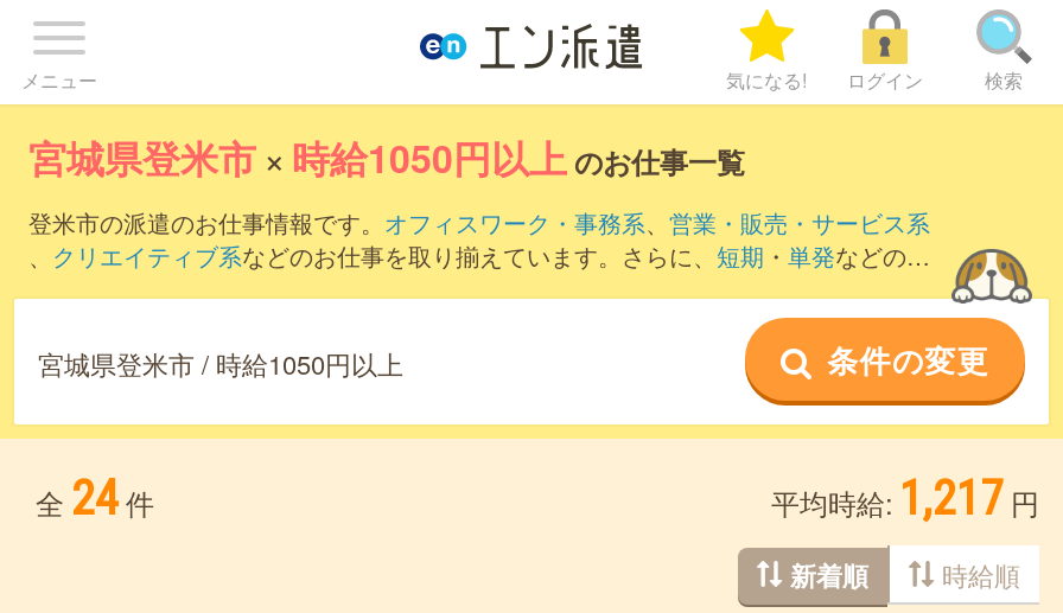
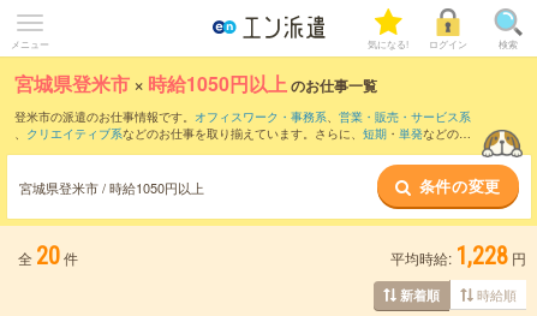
[36,470,154,526] 全 24 件 -> [18,242,78,270] 全 20 件
[771,470,1039,526] 平均時給: 1,217 円 -> [390,242,526,270] 平均時給: 1,228 円

